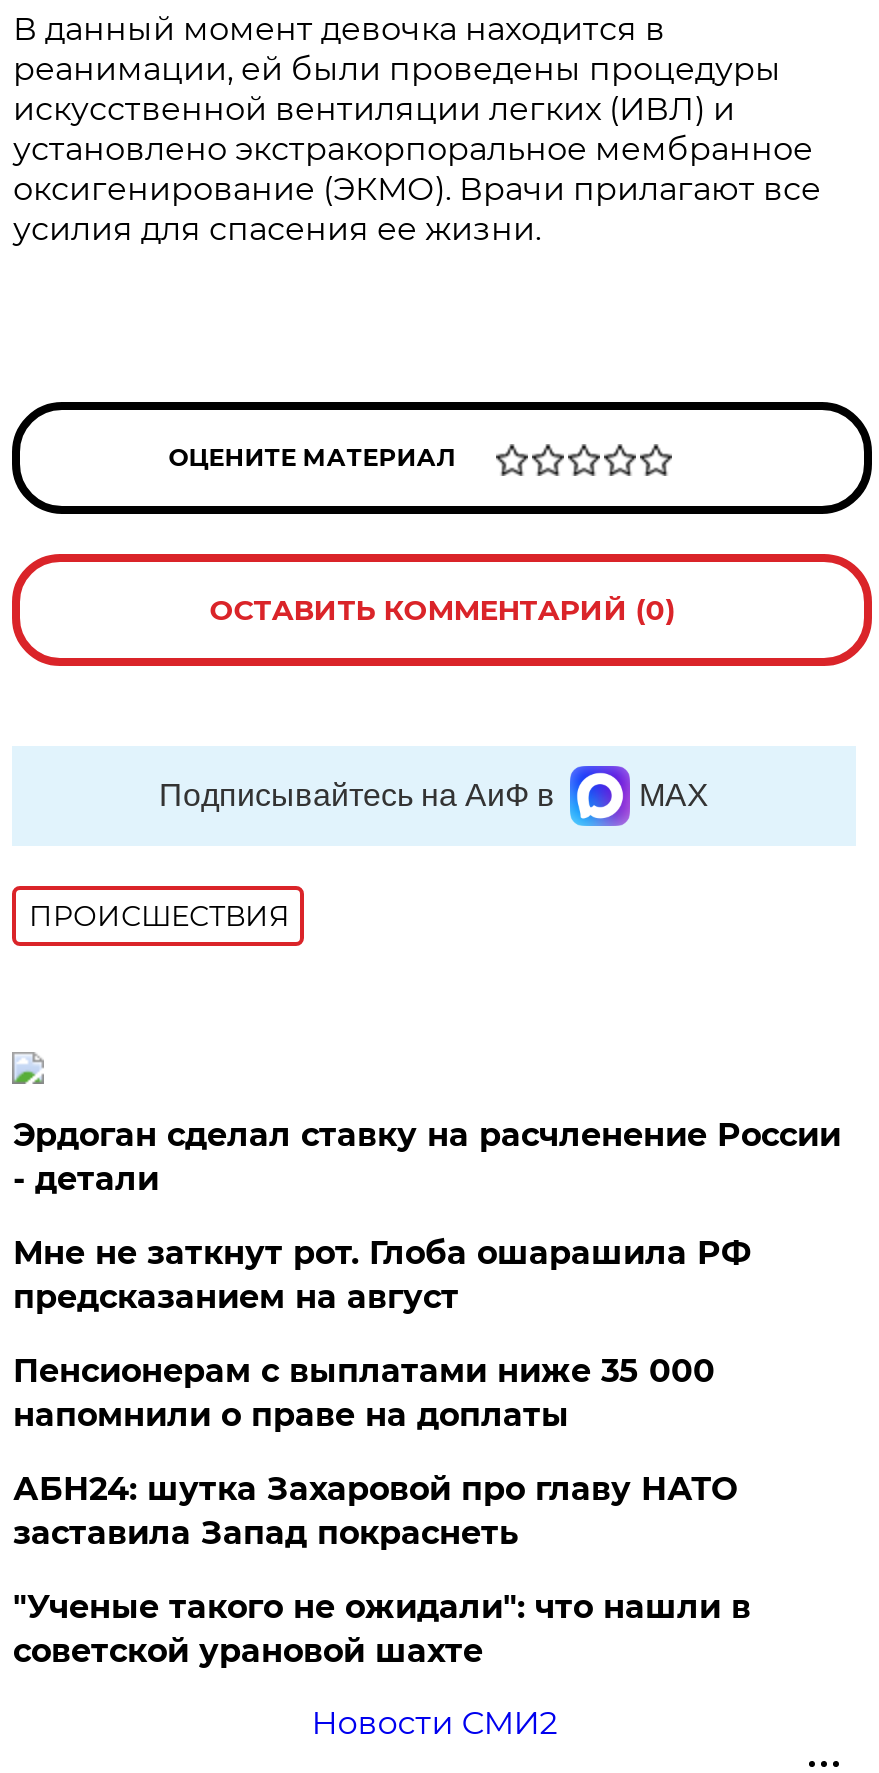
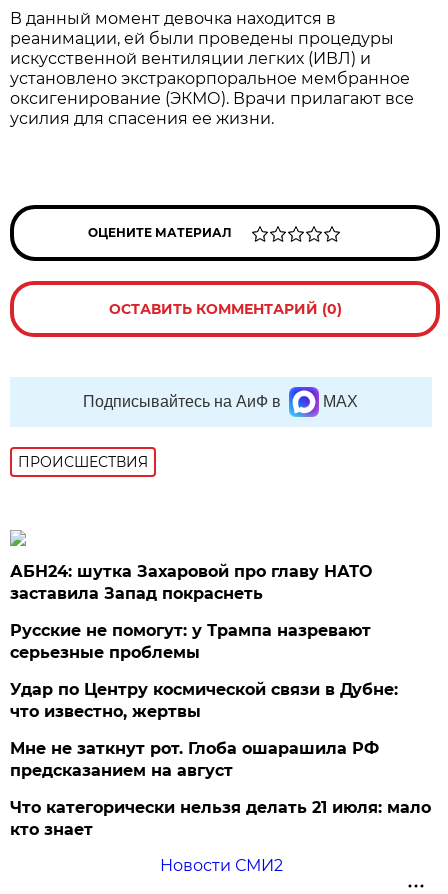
[13,1116,841,1434] Эрдоган сделал ставку на расчленение России | - детали | Пенсионерам с выплатами ниже 35 000 | напомнили о праве на доплаты -> none
moved [13,1234,751,1316] -> [10,739,379,780]: Мне не заткнут рот. Глоба ошарашила РФ | предсказанием на август
moved [13,1470,737,1552] -> [10,562,372,603]: АБН24: шутка Захаровой про главу НАТО | заставила Запад покраснеть
[13,1588,751,1670] "Ученые такого не ожидали": что нашли в | советской урановой шахте -> [10,621,431,839] Русские не помогут: у Трампа назревают | серьезные проблемы | Удар по Центру космической связи в Дубне: | что известно, жертвы | Что категорически нельзя делать 21 июля: мало | кто знает

